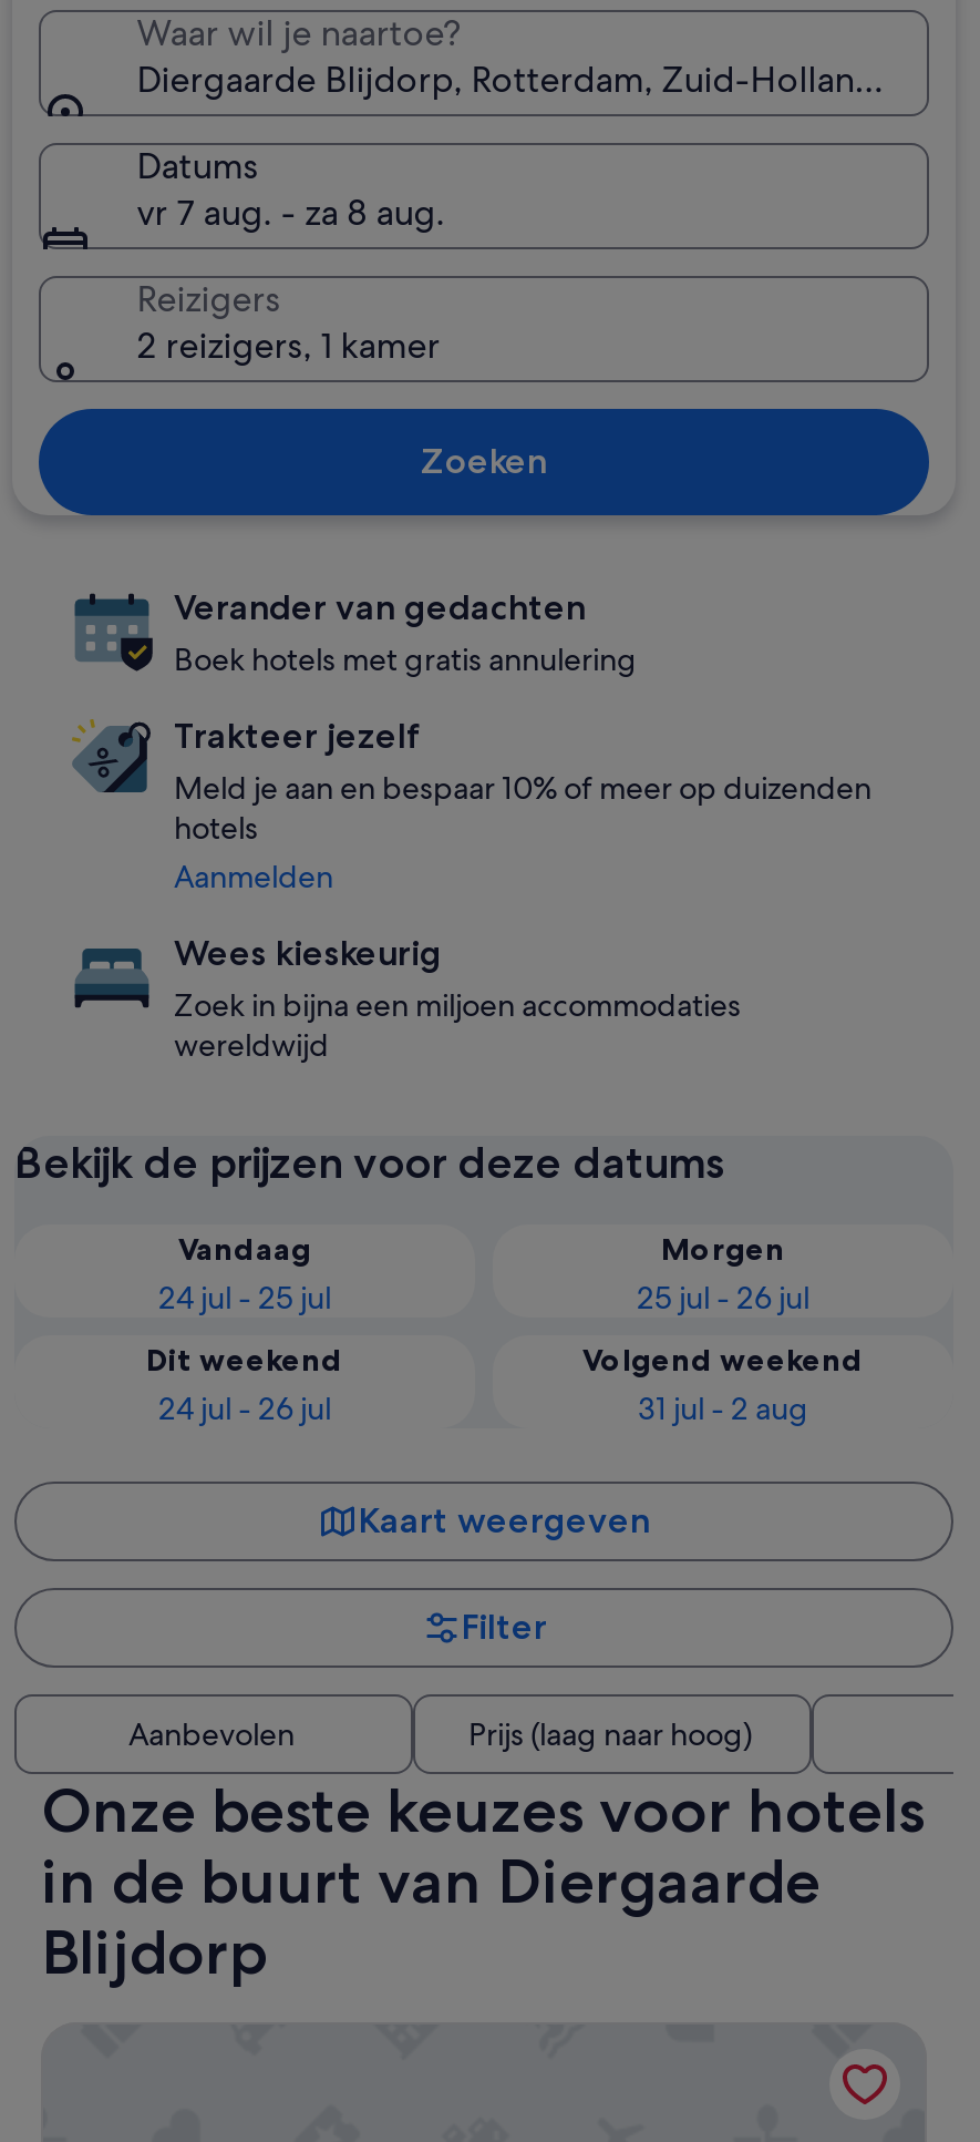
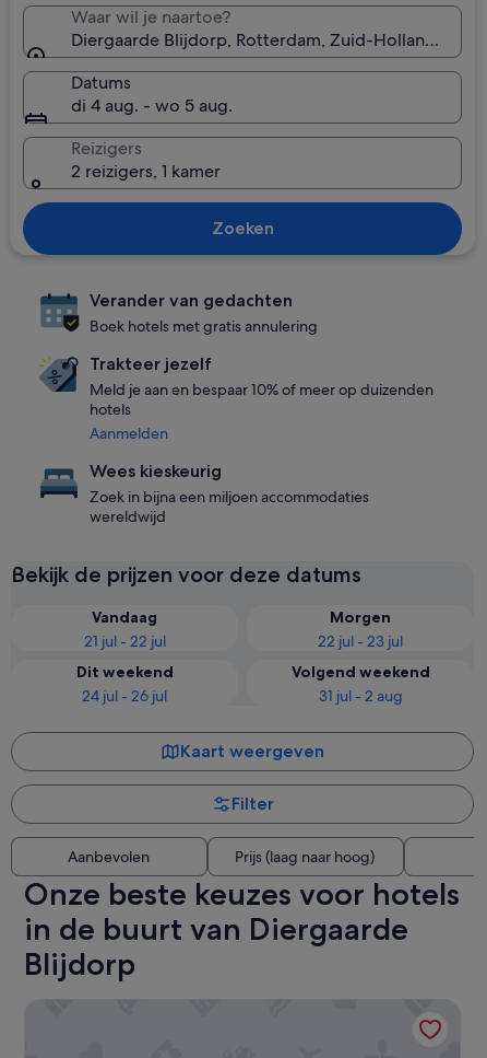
[137,189,444,236] vr 7 aug. - za 8 aug. -> [71,94,233,117] di 4 aug. - wo 5 aug.
[158,1278,331,1318] 24 jul - 25 jul -> [84,631,165,651] 21 jul - 22 jul
[637,1278,809,1318] 25 jul - 26 jul -> [318,631,403,651] 22 jul - 23 jul

